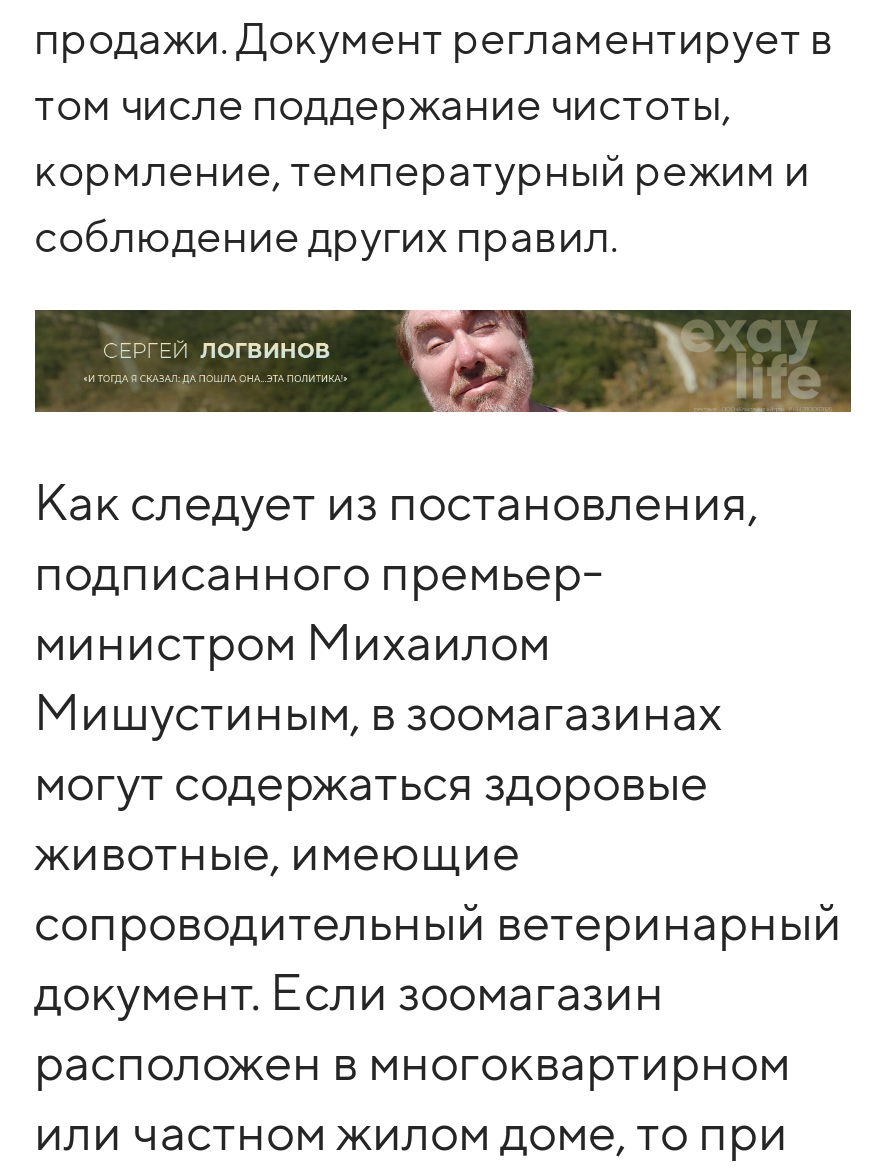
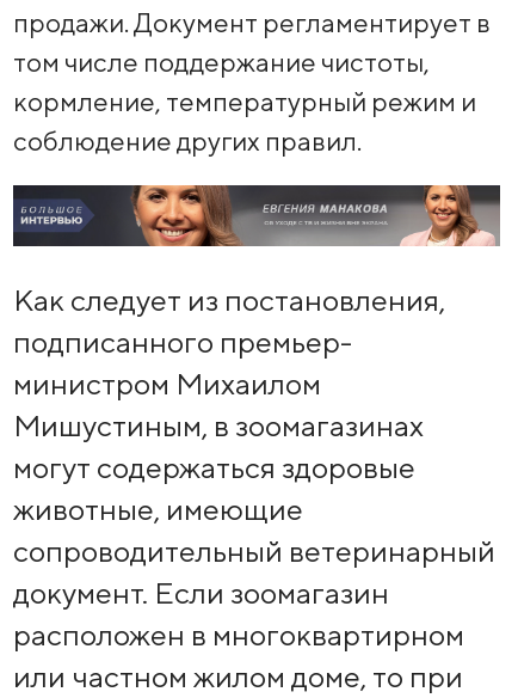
[35,308,853,414] [image] -> [13,184,501,247] [image]

